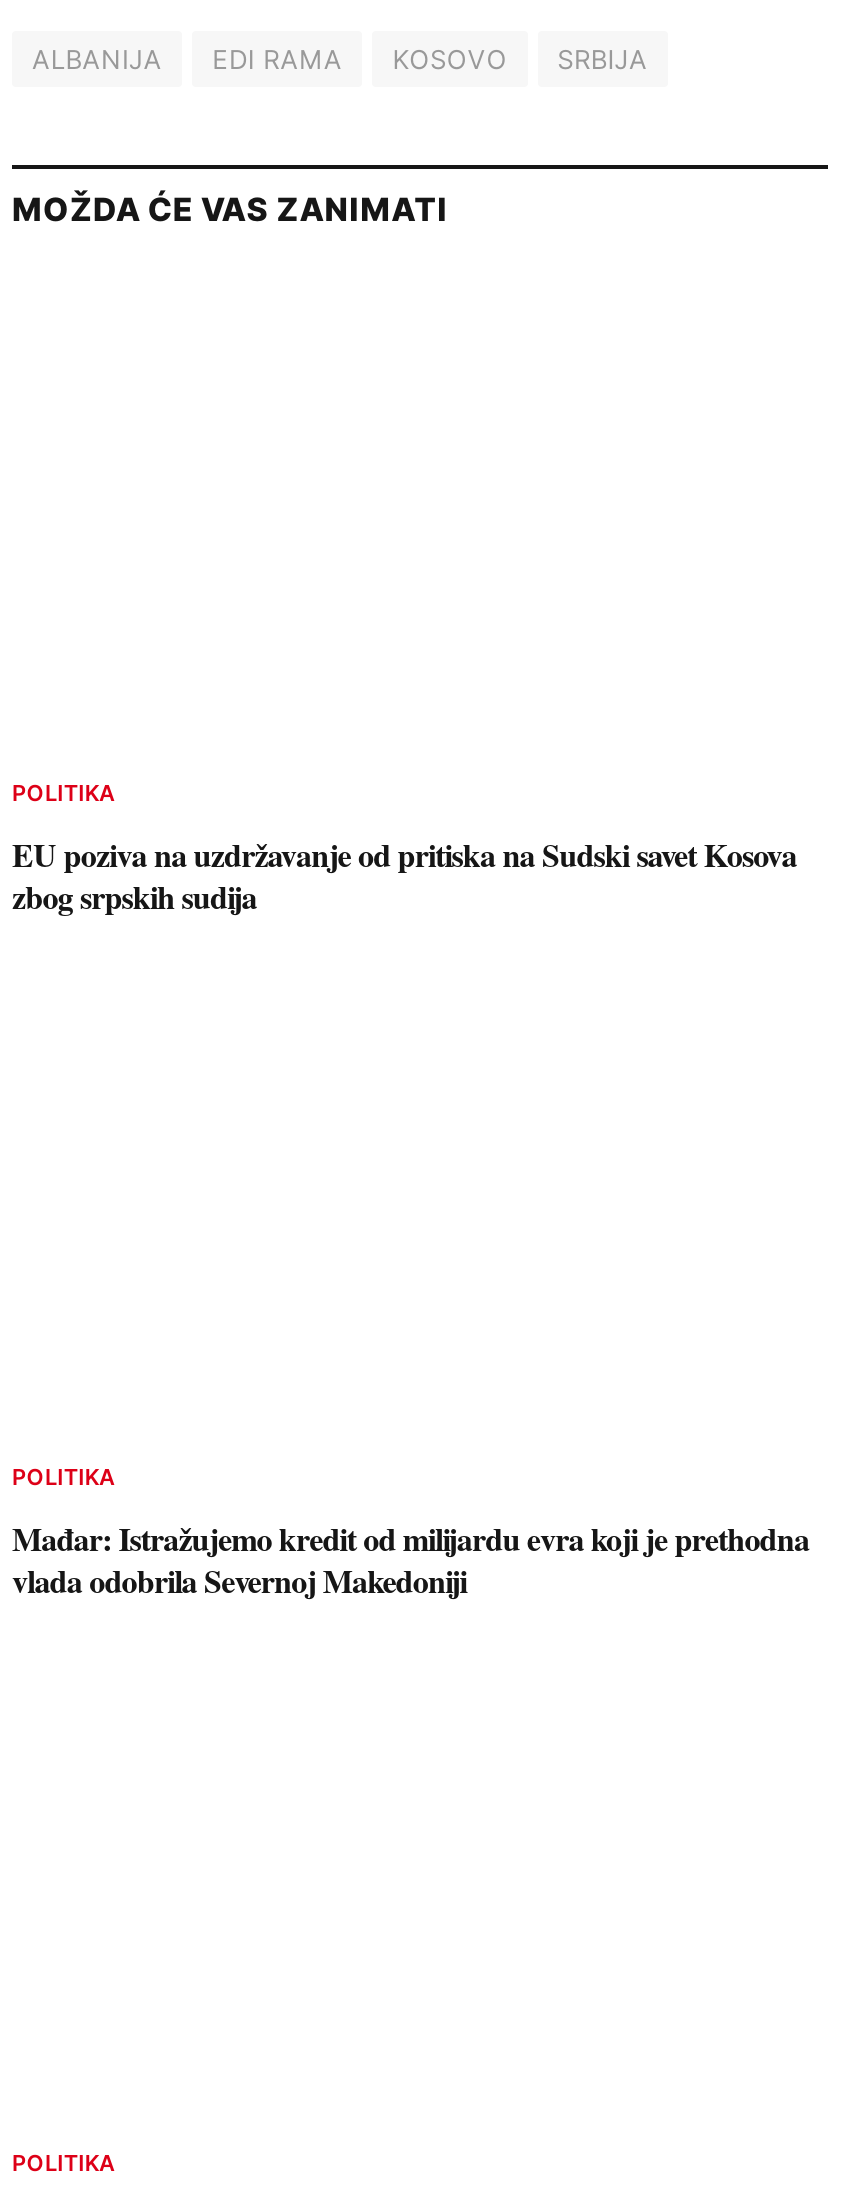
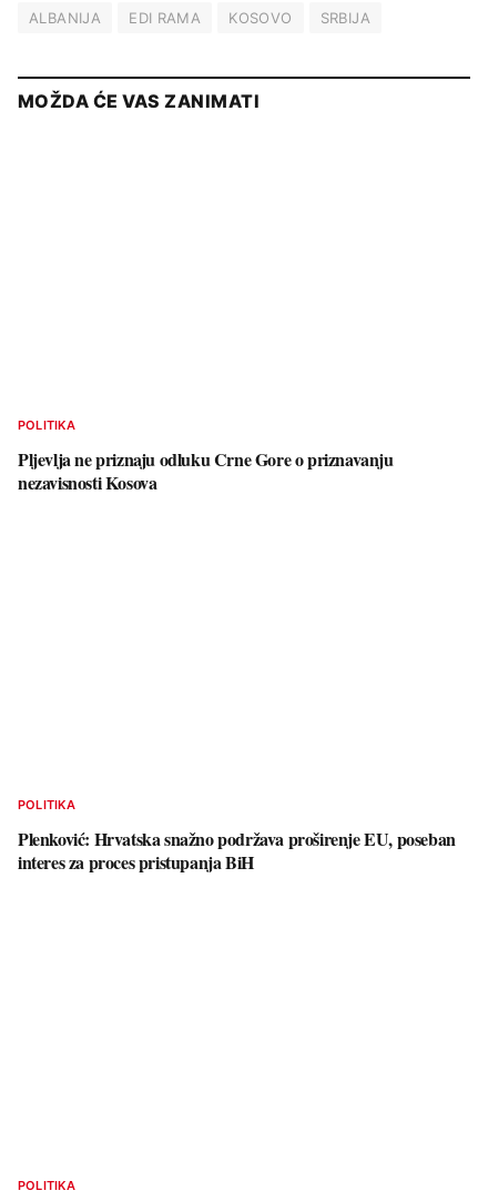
[12,831,797,919] EU poziva na uzdržavanje od pritiska na Sudski savet Kosova | zbog srpskih sudija -> [18,446,393,495] Pljevlja ne priznaju odluku Crne Gore o priznavanju | nezavisnosti Kosova
[12,1516,809,1604] Mađar: Istražujemo kredit od milijardu evra koji je prethodna | vlada odobrila Severnoj Makedoniji -> [18,826,456,875] Plenković: Hrvatska snažno podržava proširenje EU, poseban | interes za proces pristupanja BiH

